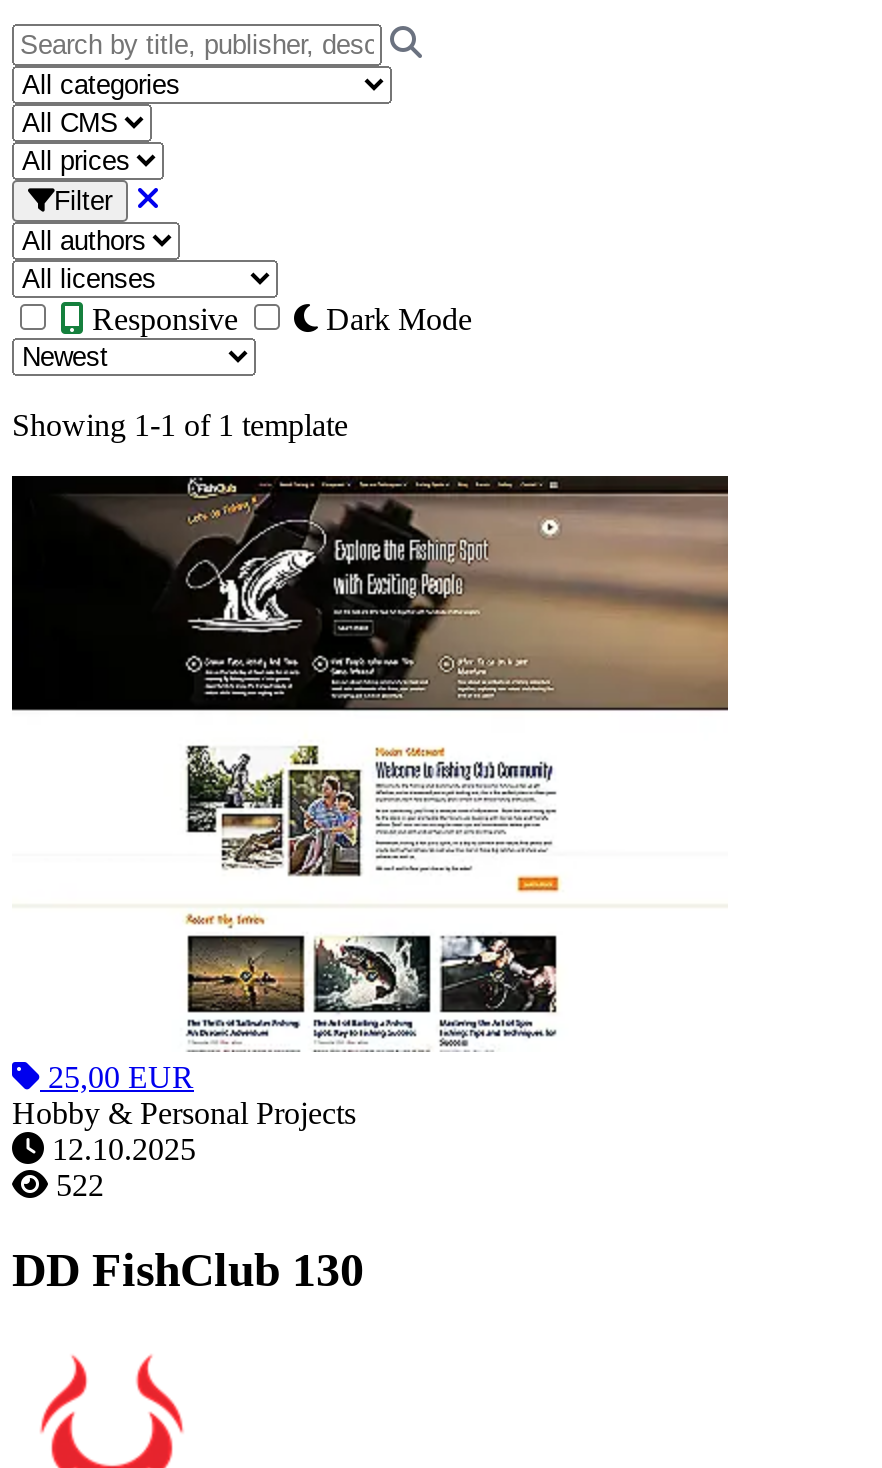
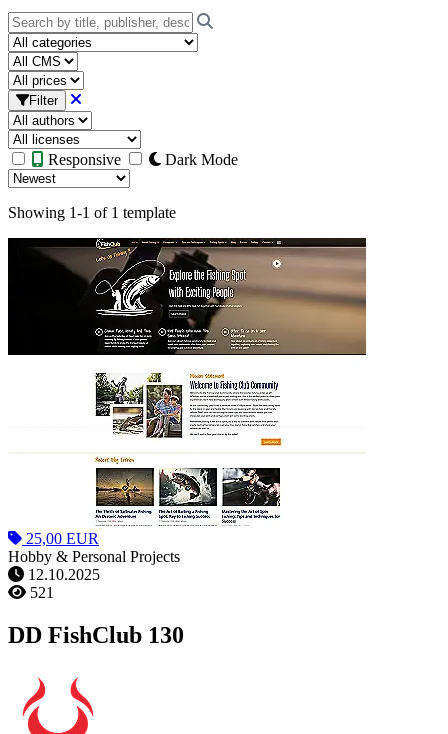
[48,1168,104,1202] 522 -> [26,584,54,601] 521

